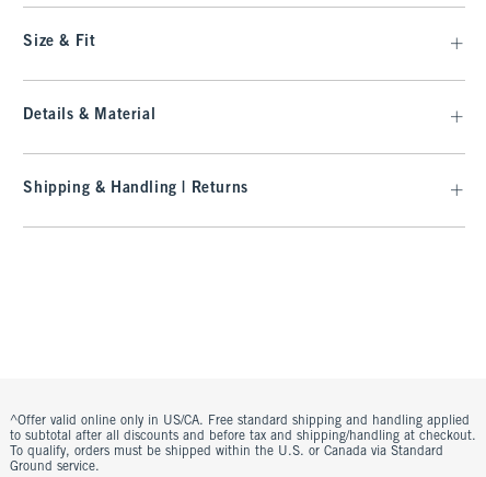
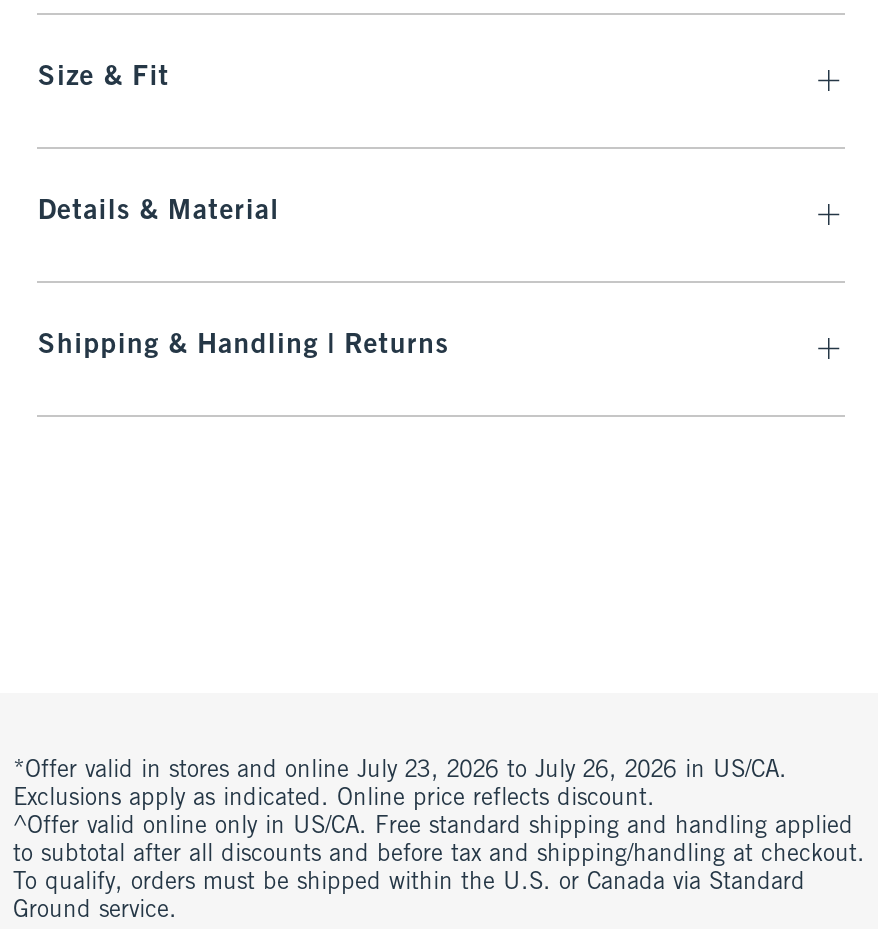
none -> [13,759,787,811] *Offer valid in stores and online July 23, 2026 to July 26, 2026 in US/CA. | Exclusions apply as indicated. Online price reflects discount.

